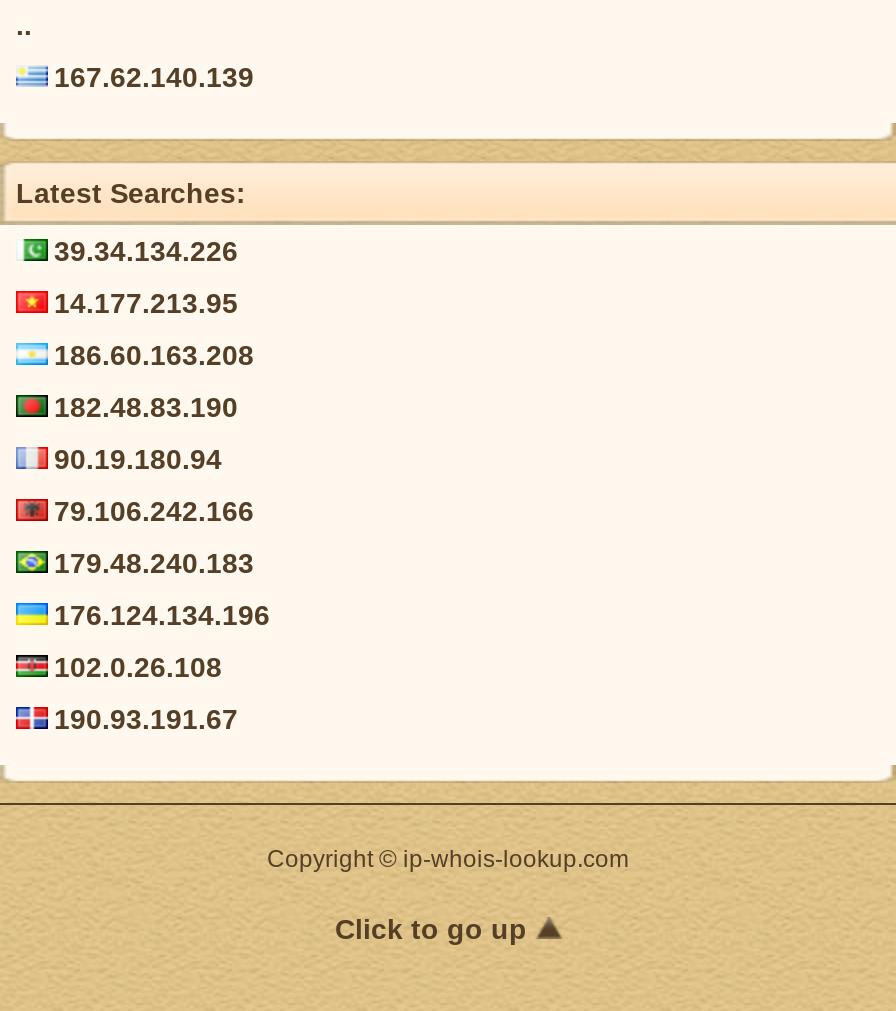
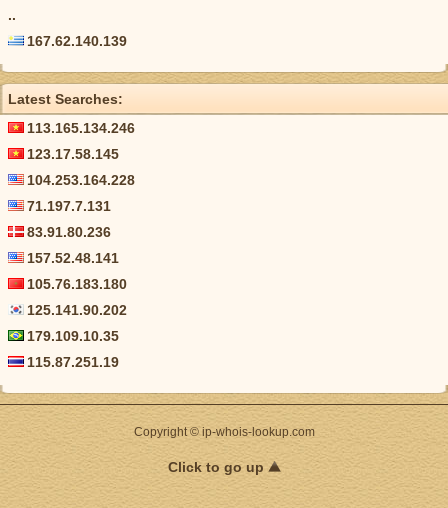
[54,235,238,267] 39.34.134.226 -> [27,120,135,136] 113.165.134.246
[54,287,238,319] 14.177.213.95 -> [27,146,119,162] 123.17.58.145
[54,339,254,371] 186.60.163.208 -> [27,172,135,188] 104.253.164.228
[54,391,238,423] 182.48.83.190 -> [27,198,111,214] 71.197.7.131
[54,443,222,475] 90.19.180.94 -> [27,224,111,240] 83.91.80.236
[54,495,254,527] 79.106.242.166 -> [27,250,119,266] 157.52.48.141
[54,547,254,579] 179.48.240.183 -> [27,276,127,292] 105.76.183.180
[54,599,270,631] 176.124.134.196 -> [27,302,127,318] 125.141.90.202
[54,651,222,683] 102.0.26.108 -> [27,328,119,344] 179.109.10.35
[54,703,238,735] 190.93.191.67 -> [27,354,119,370] 115.87.251.19

